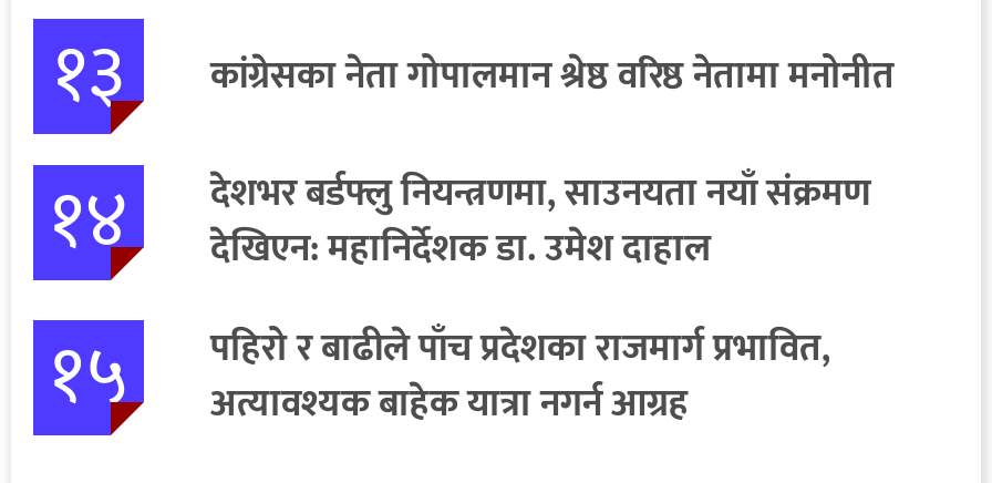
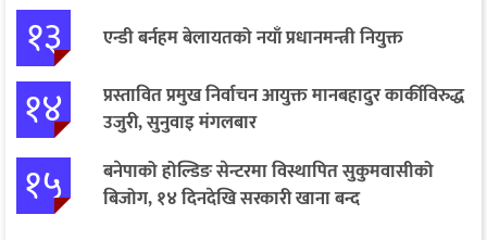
[210,45,895,107] कांग्रेसका नेता गोपालमान श्रेष्ठ वरिष्ठ नेतामा मनोनीत -> [103,23,403,53] एन्डी बर्नहम बेलायतको नयाँ प्रधानमन्त्री नियुक्त
[210,164,870,281] देशभर बर्डफ्लु नियन्त्रणमा, साउनयता नयाँ संक्रमण | देखिएन: महानिर्देशक डा. उमेश दाहाल -> [103,81,464,138] प्रस्तावित प्रमुख निर्वाचन आयुक्त मानबहादुर कार्कीविरुद्ध | उजुरी, सुनुवाइ मंगलबार
[210,319,830,436] पहिरो र बाढीले पाँच प्रदेशका राजमार्ग प्रभावित, | अत्यावश्यक बाहेक यात्रा नगर्न आग्रह -> [103,157,434,214] बनेपाको होल्डिङ सेन्टरमा विस्थापित सुकुमवासीको | बिजोग, १४ दिनदेखि सरकारी खाना बन्द

